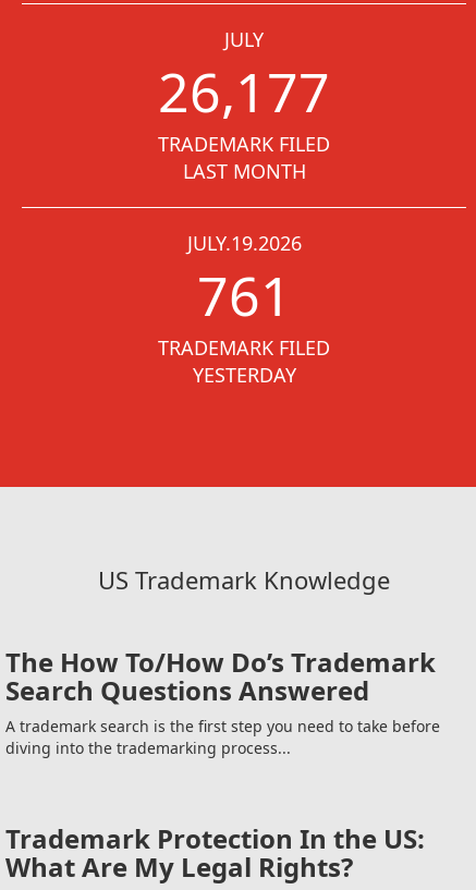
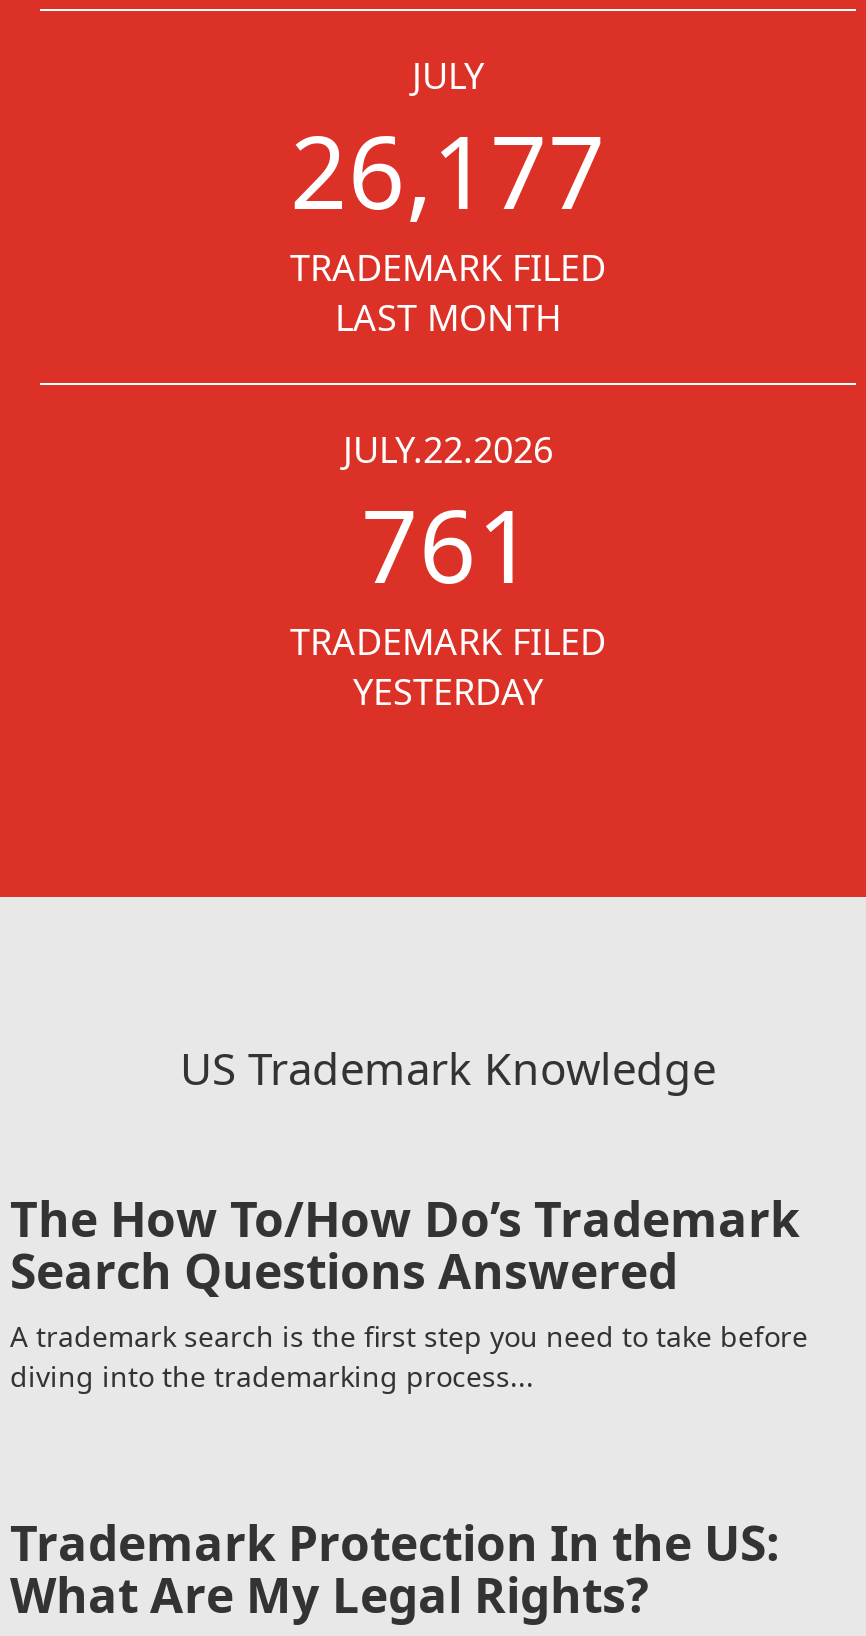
[187,230,301,256] JULY.19.2026 -> [343,426,553,474] JULY.22.2026

